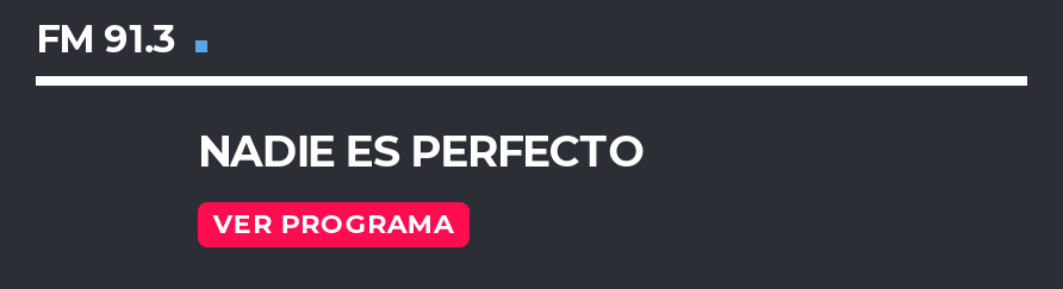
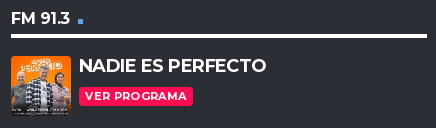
none -> [10,55,72,115] [image]

